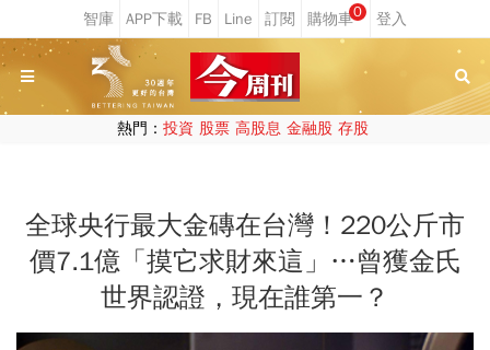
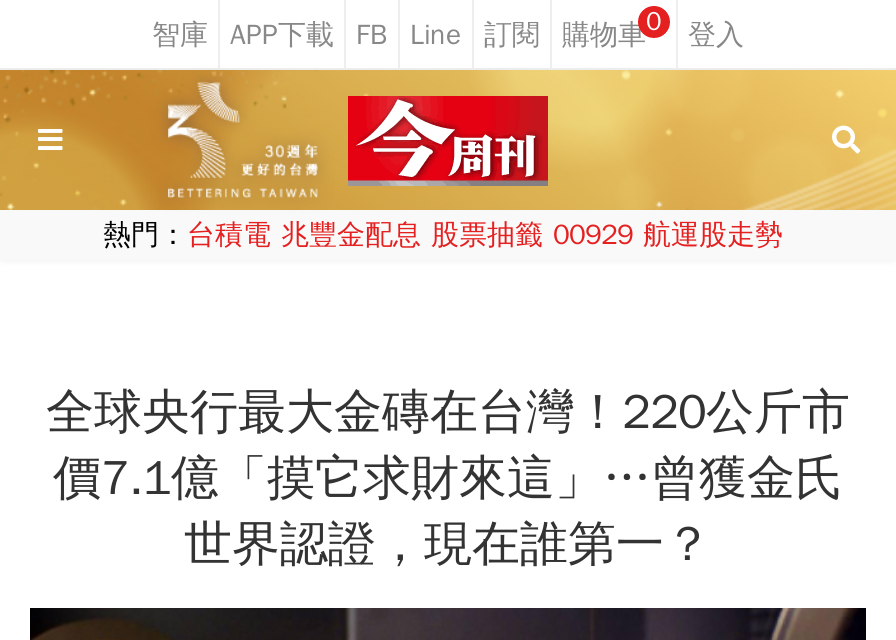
[116,119,368,138] 熱門：投資 股票 高股息 金融股 存股 -> [103,218,783,252] 熱門：台積電 兆豐金配息 股票抽籤 00929 航運股走勢

